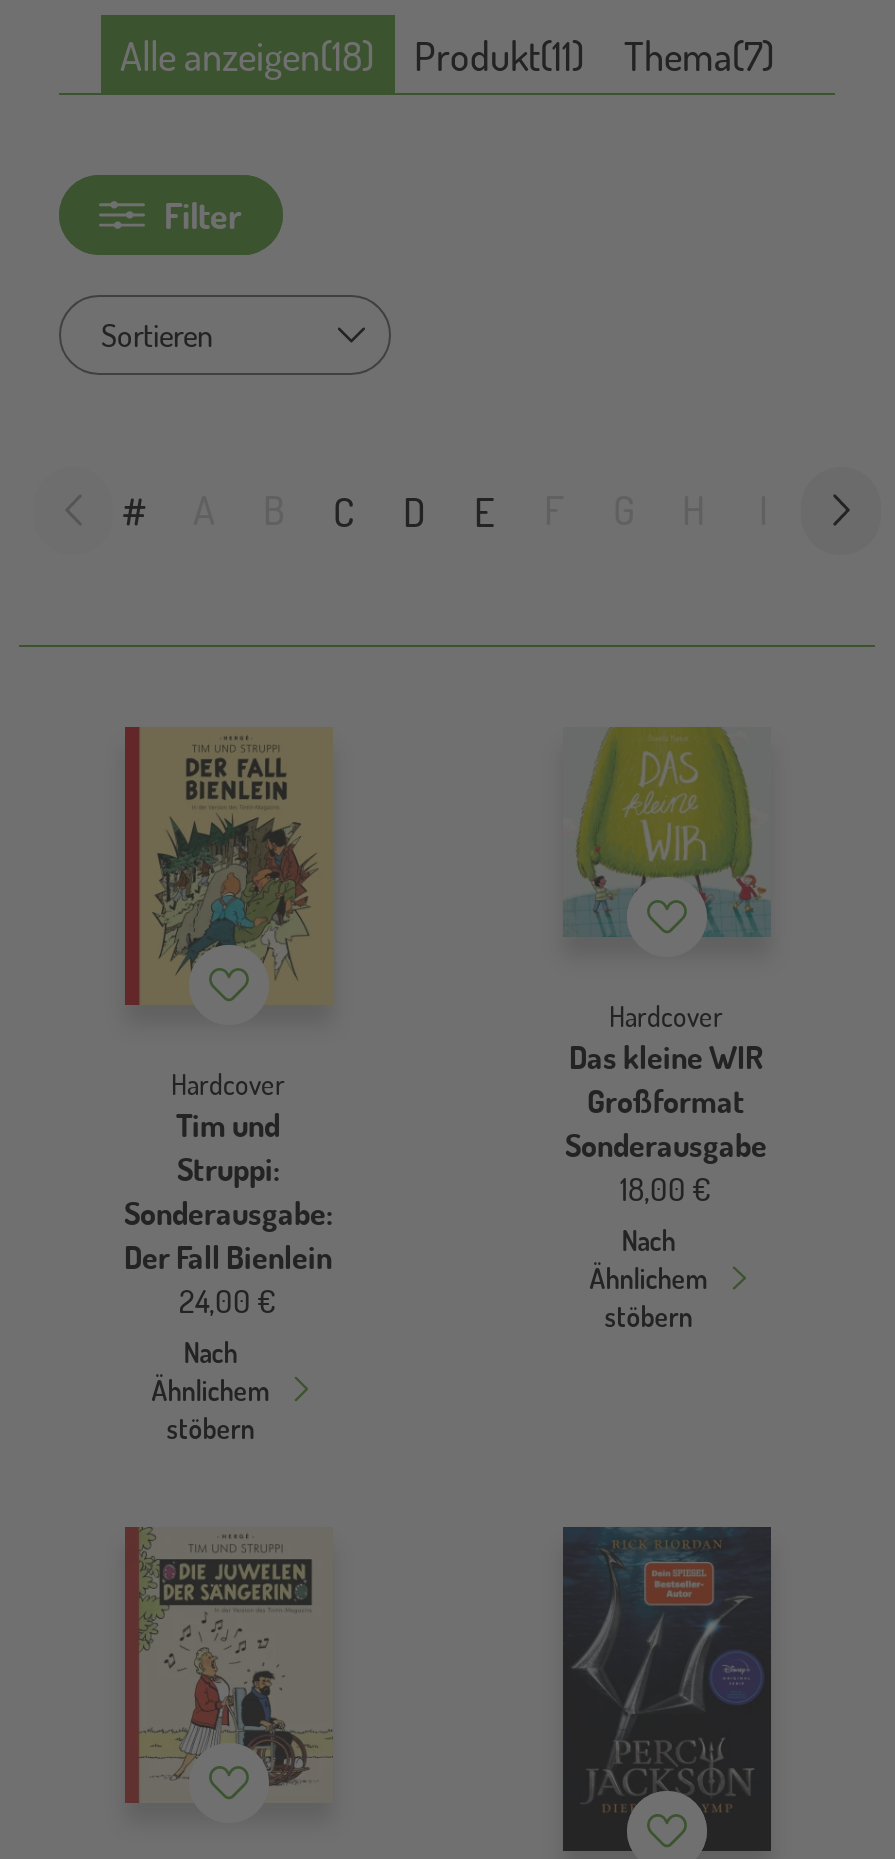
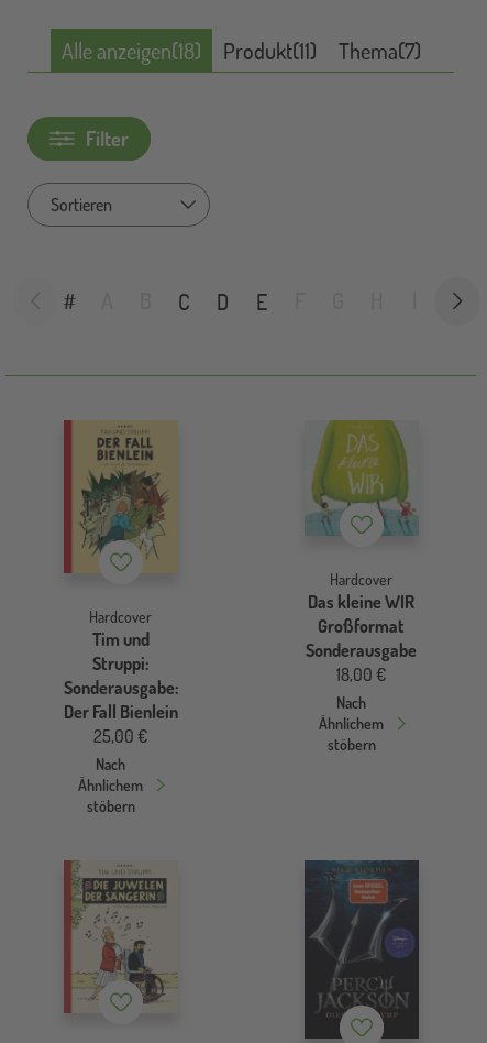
[179,1280,277,1320] 24,00 € -> [93,725,148,747] 25,00 €

